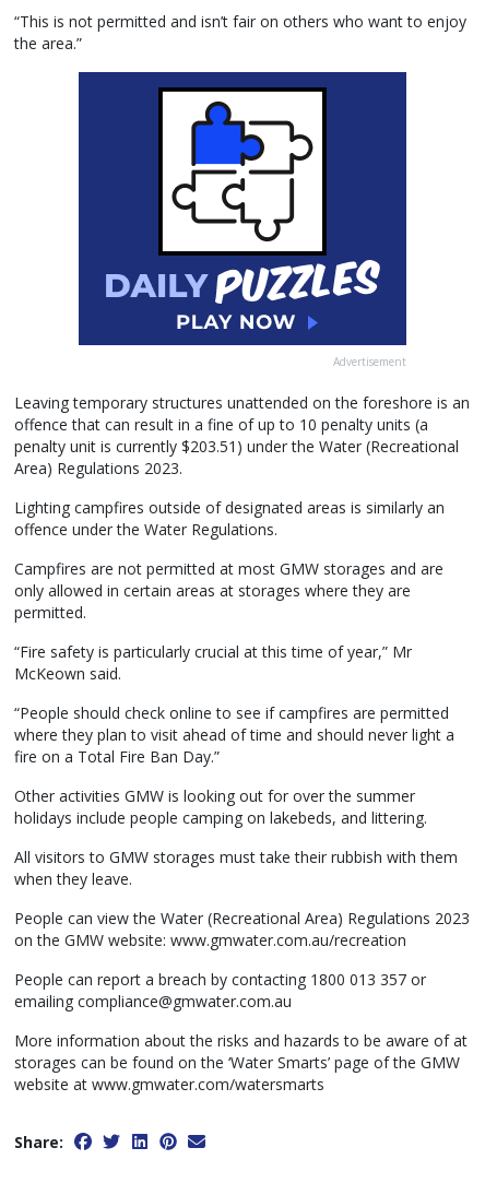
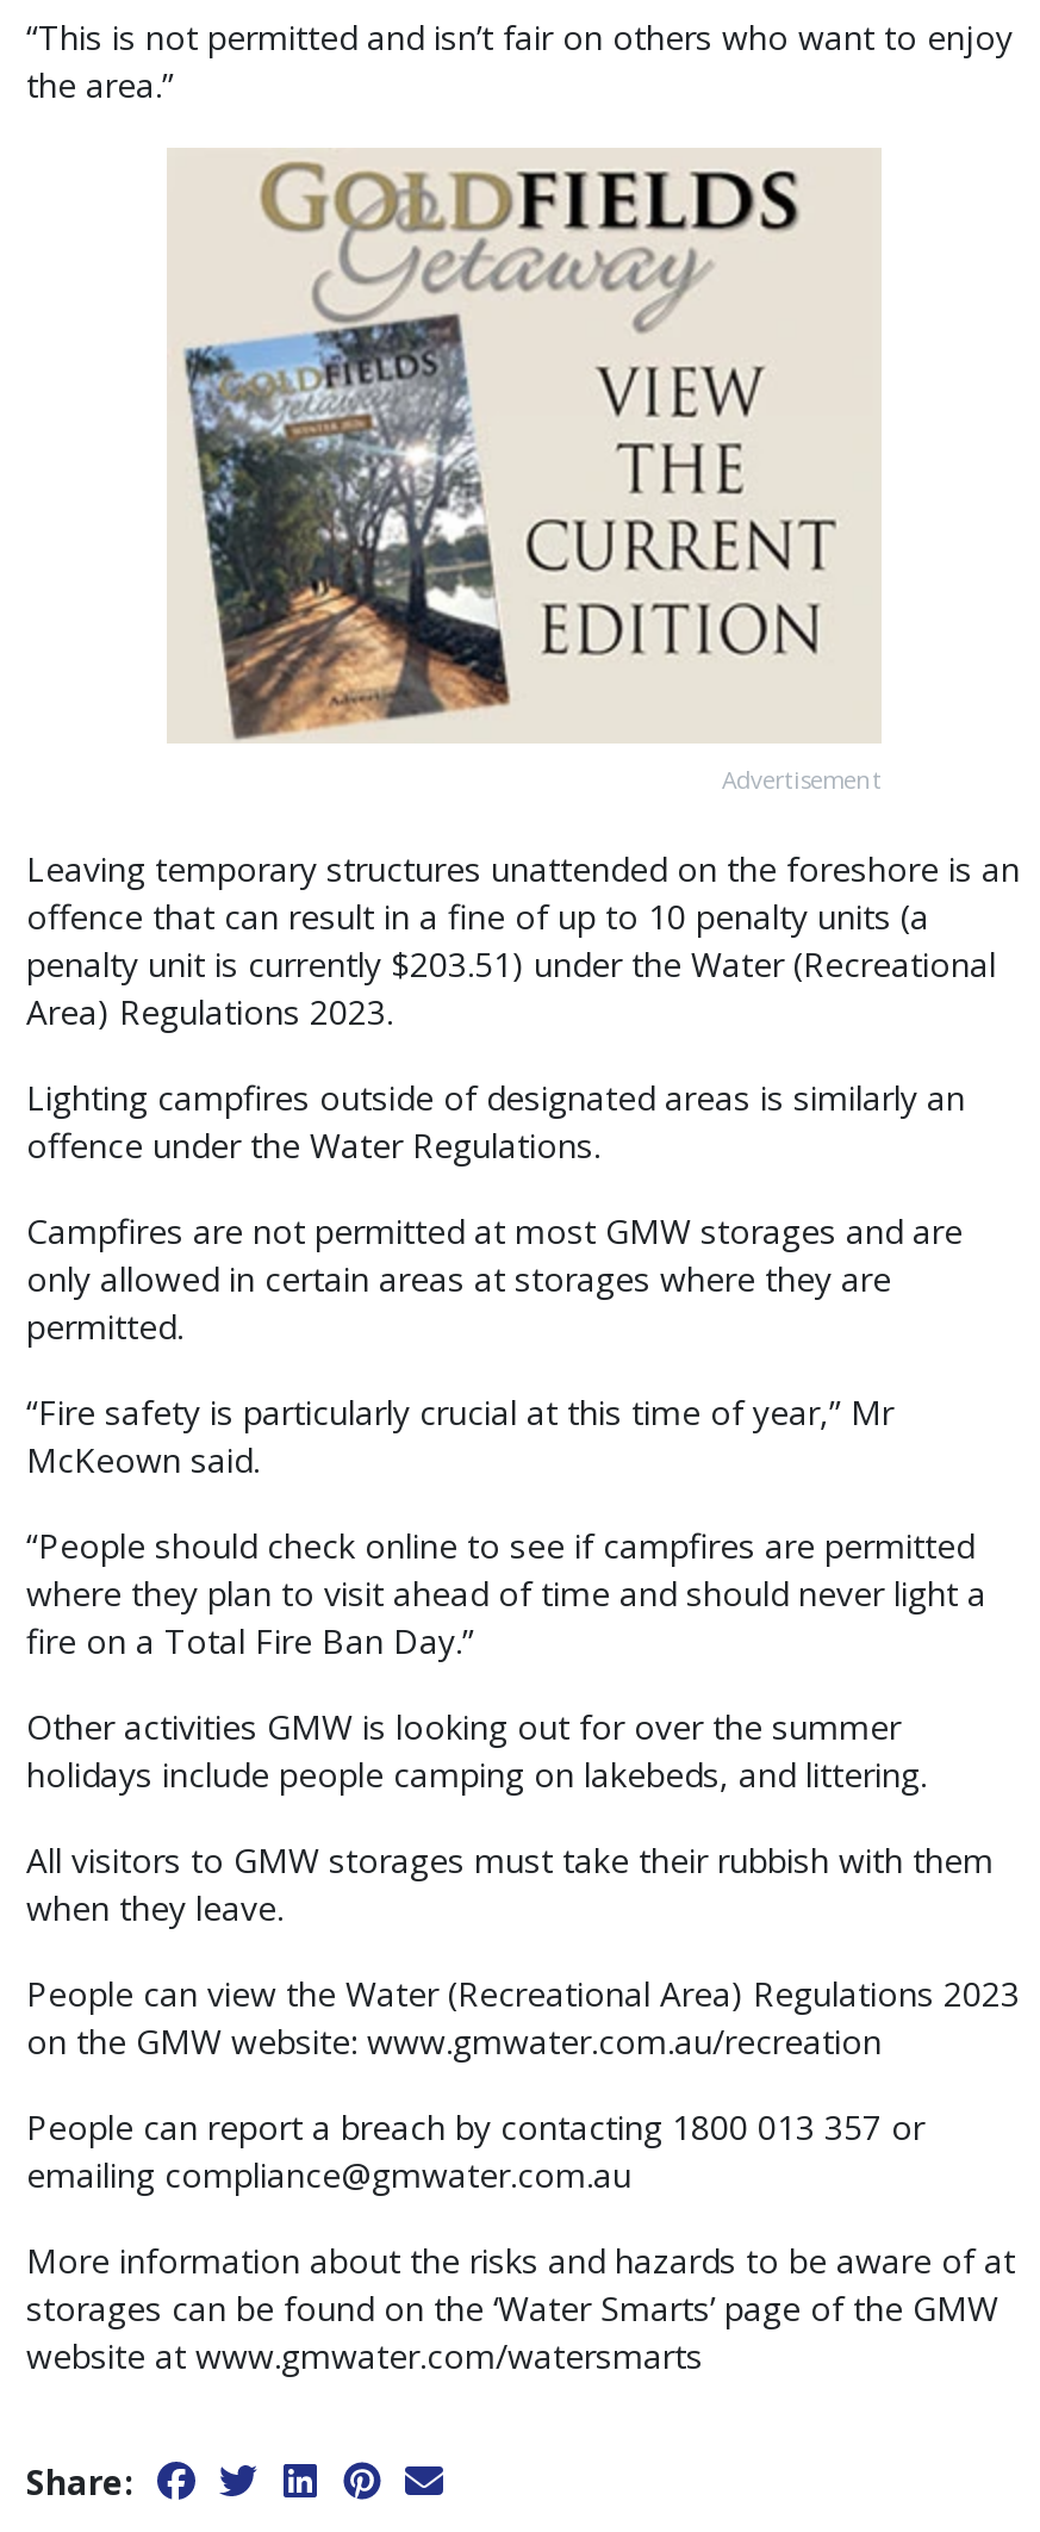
[78,71,407,346] [image] -> [167,148,882,744] [image]

